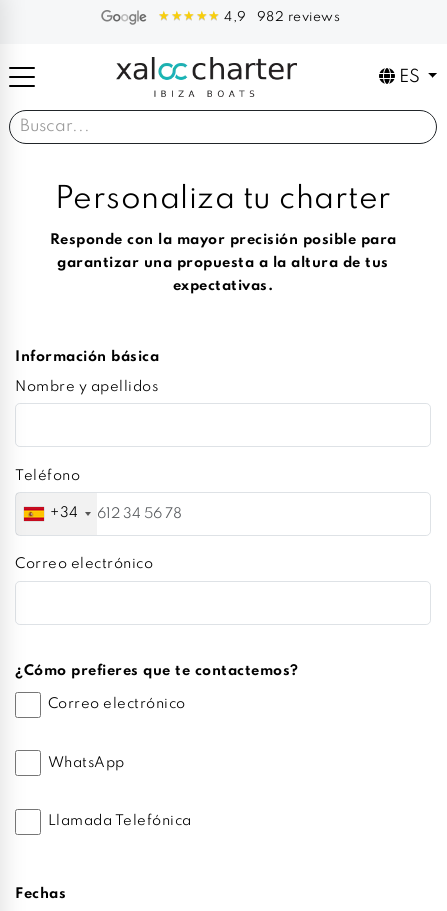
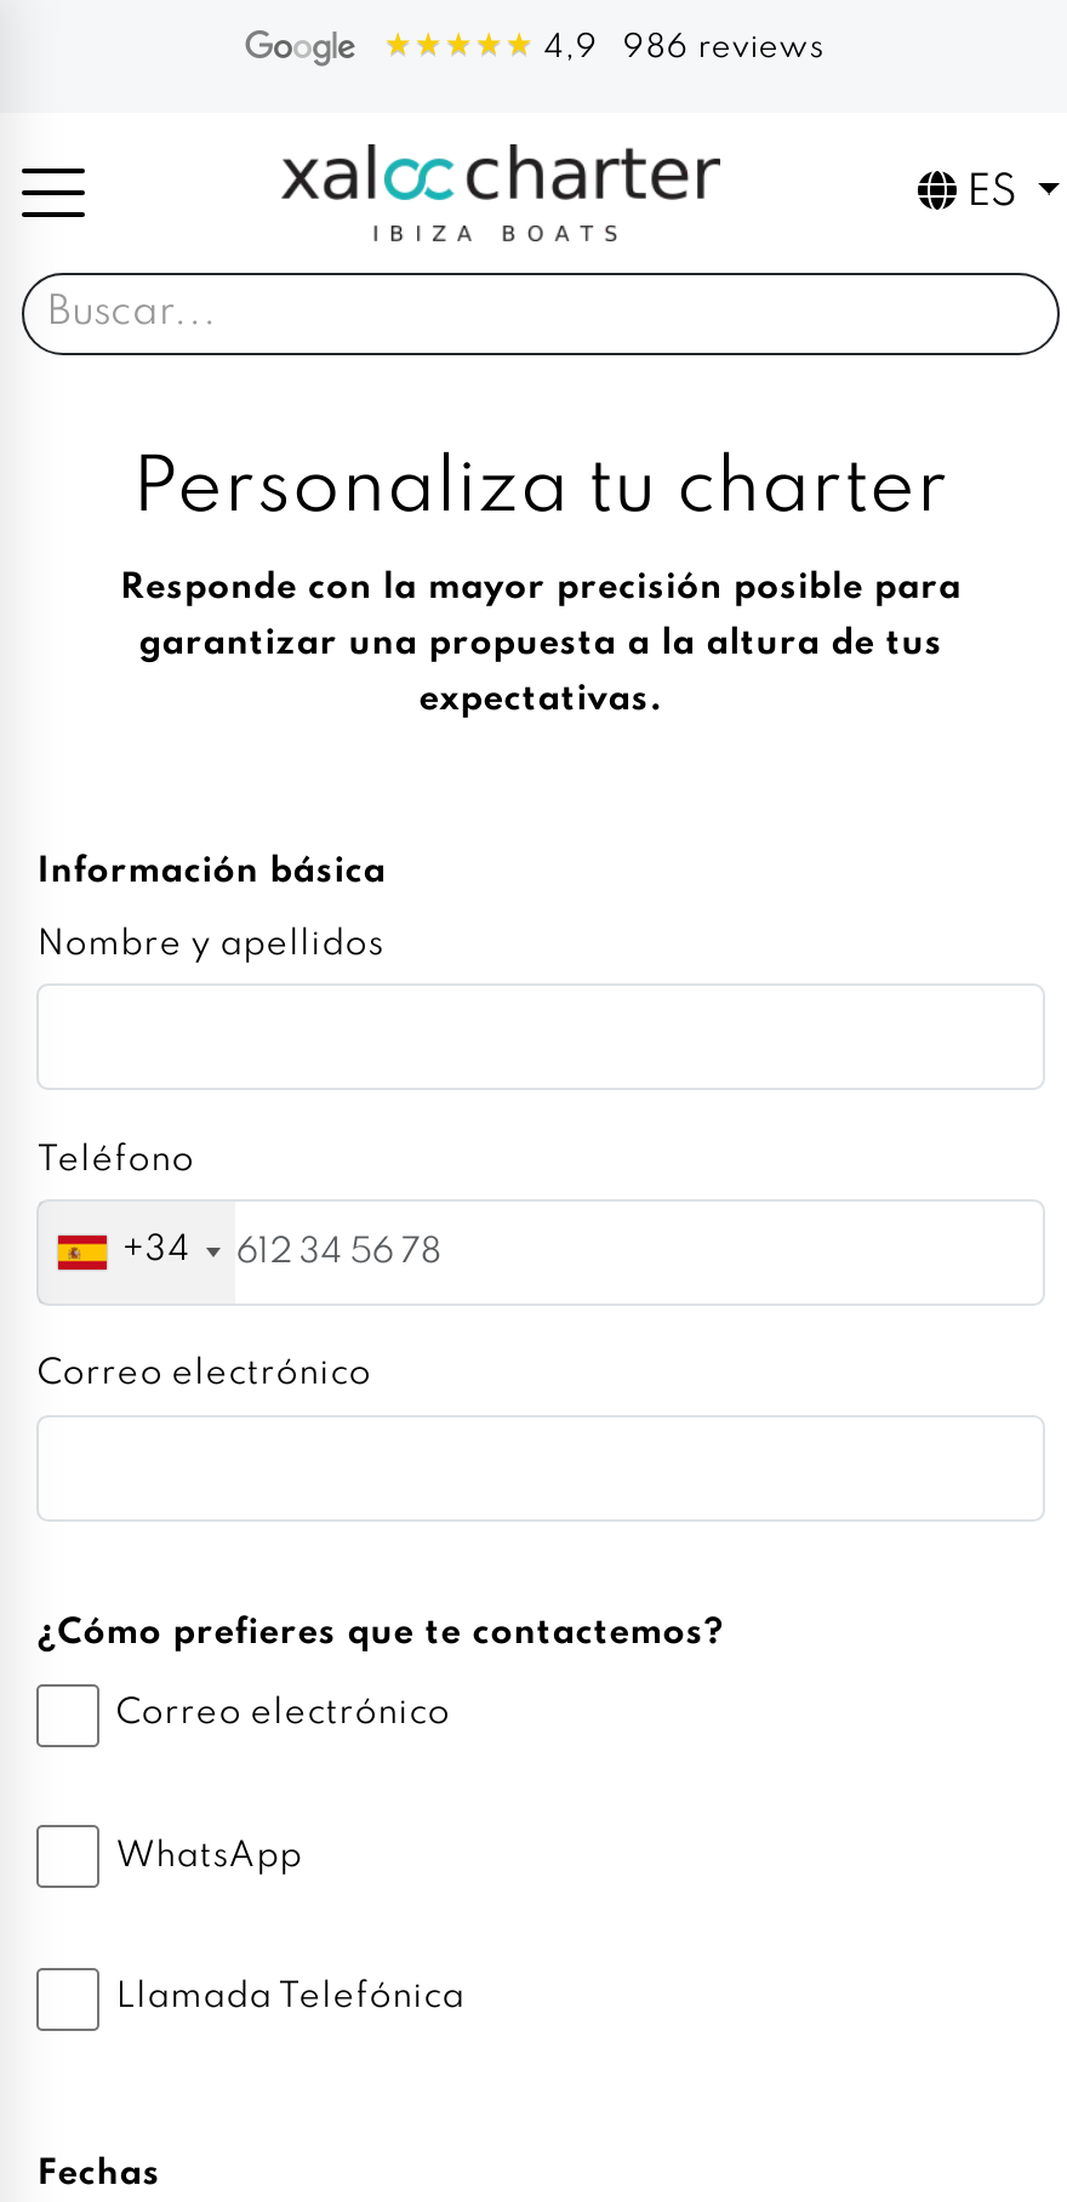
[224,10,340,24] 4,9 982 reviews -> [544,32,825,64] 4,9 986 reviews

